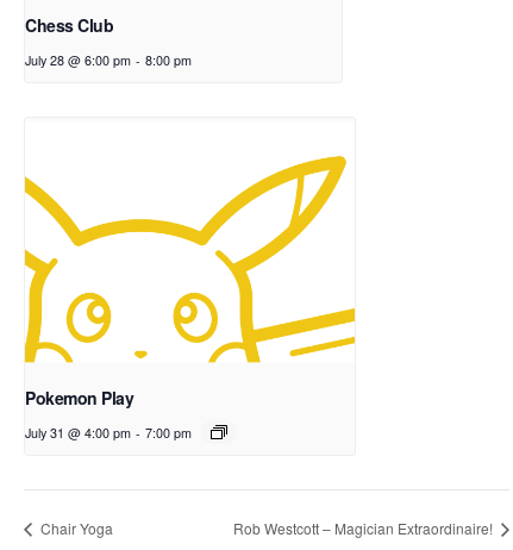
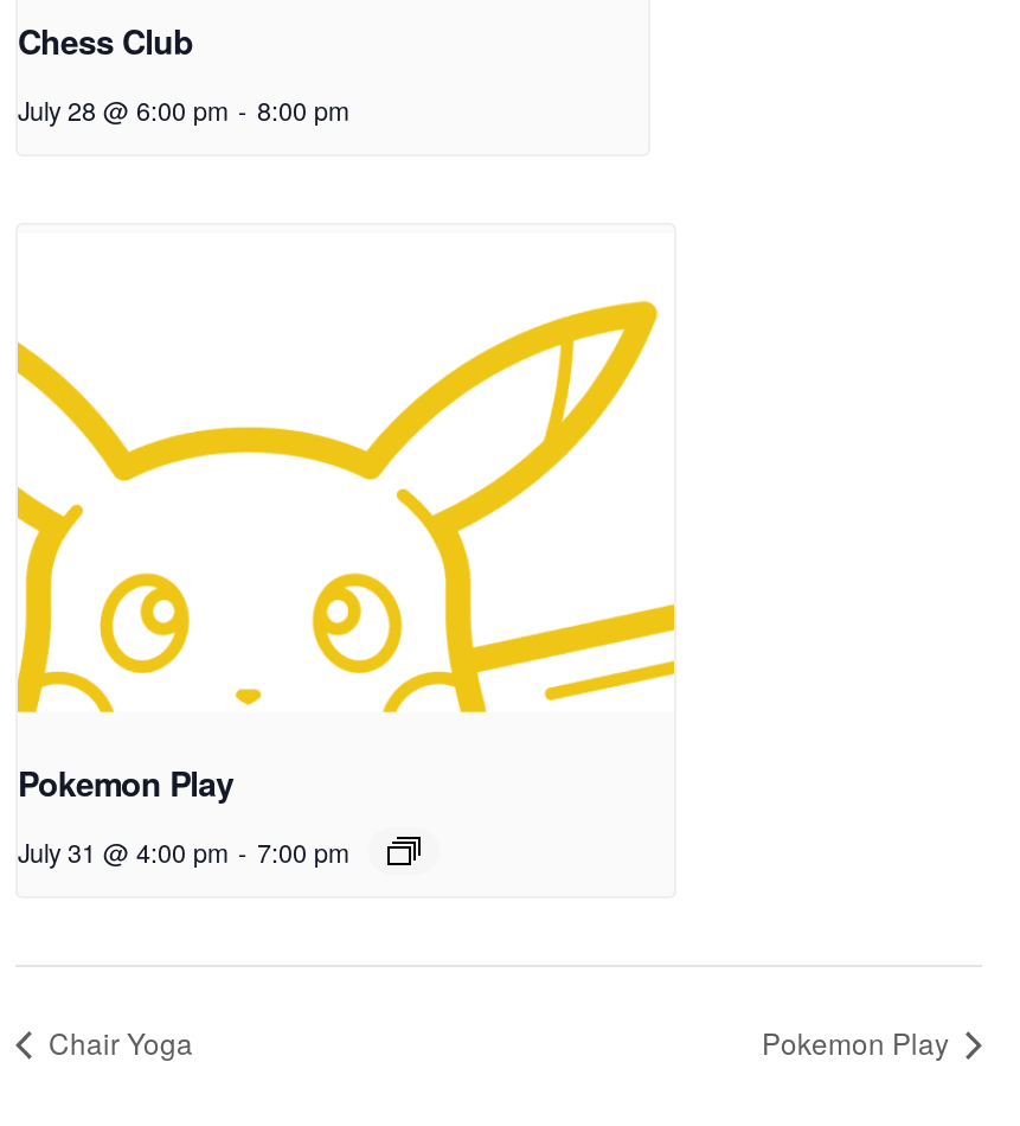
[233,518,496,538] Rob Westcott – Magician Extraordinaire! -> [762,1022,956,1062] Pokemon Play

